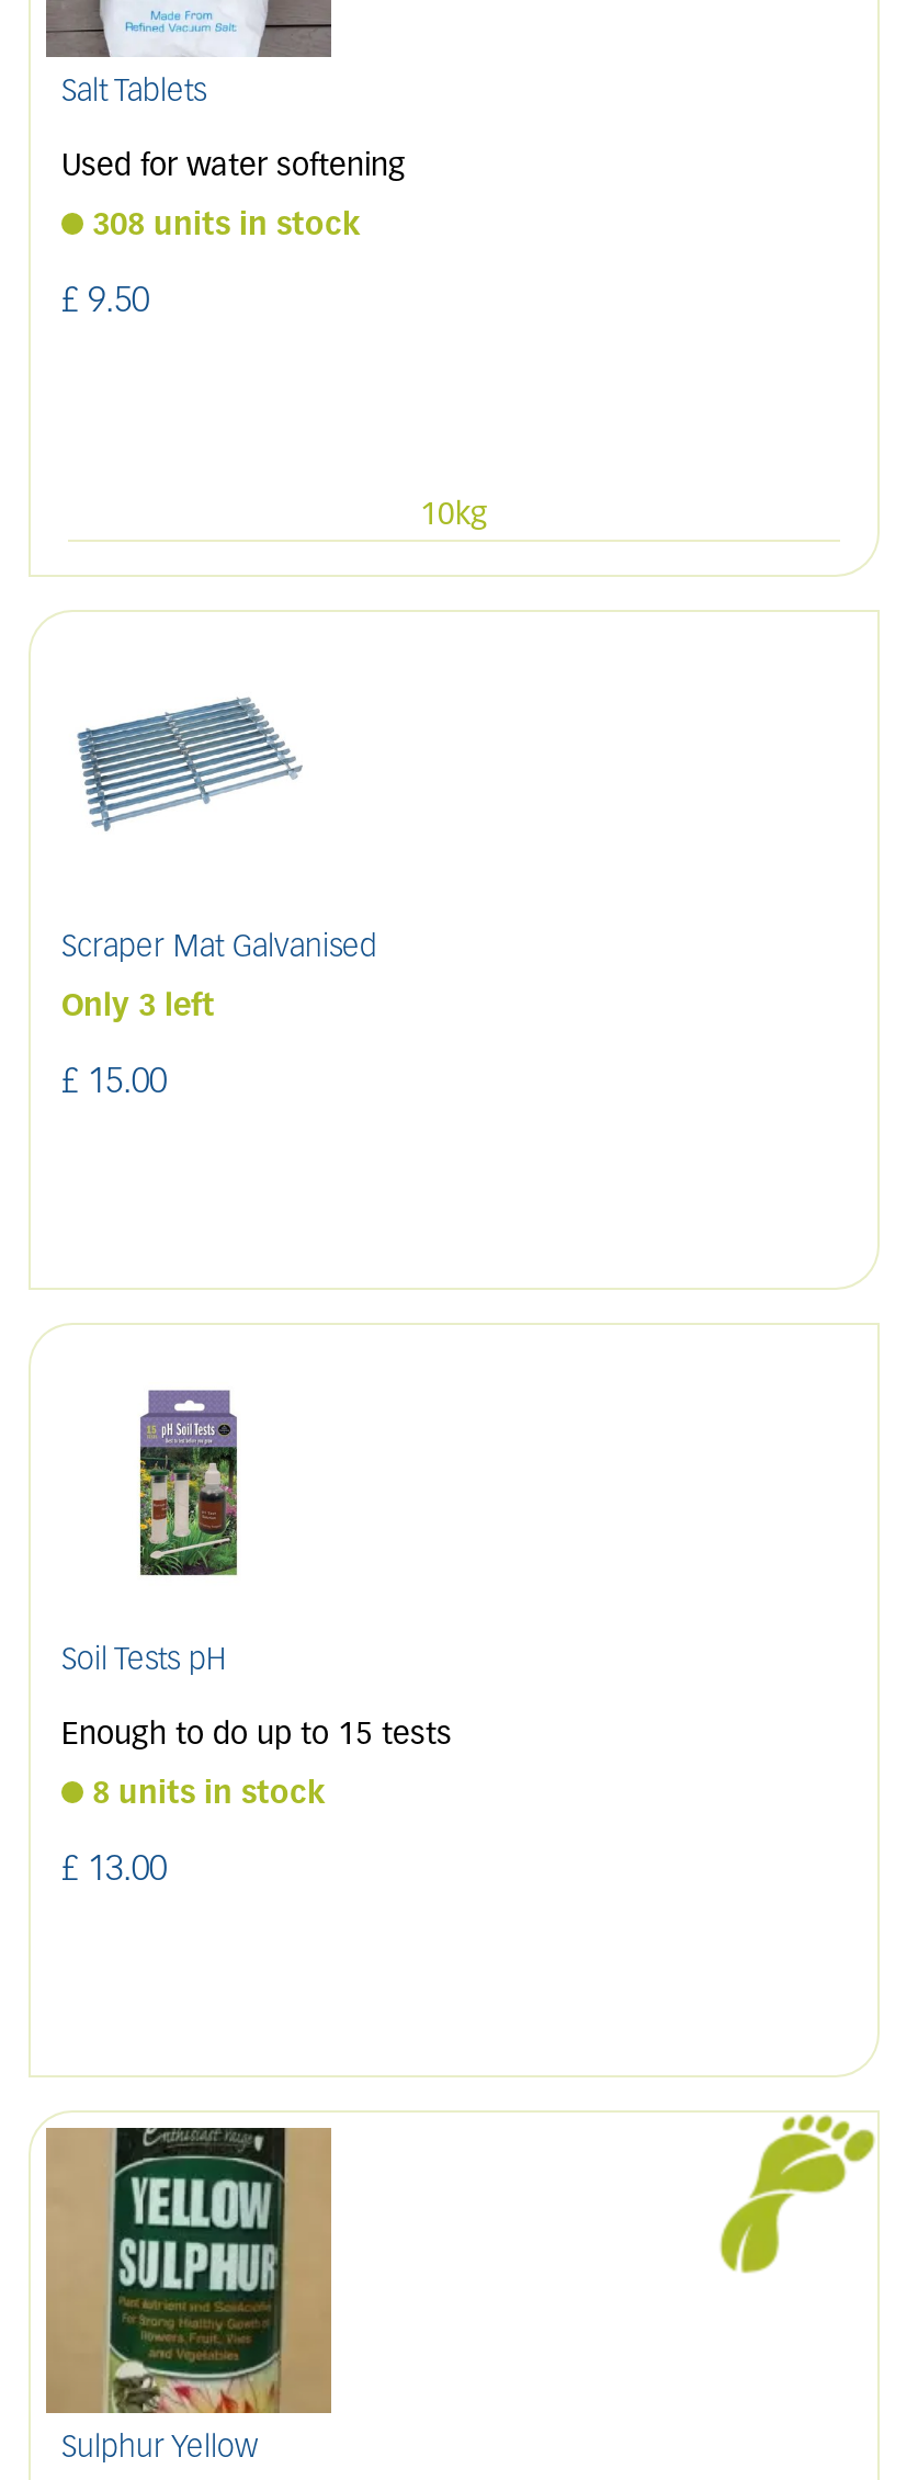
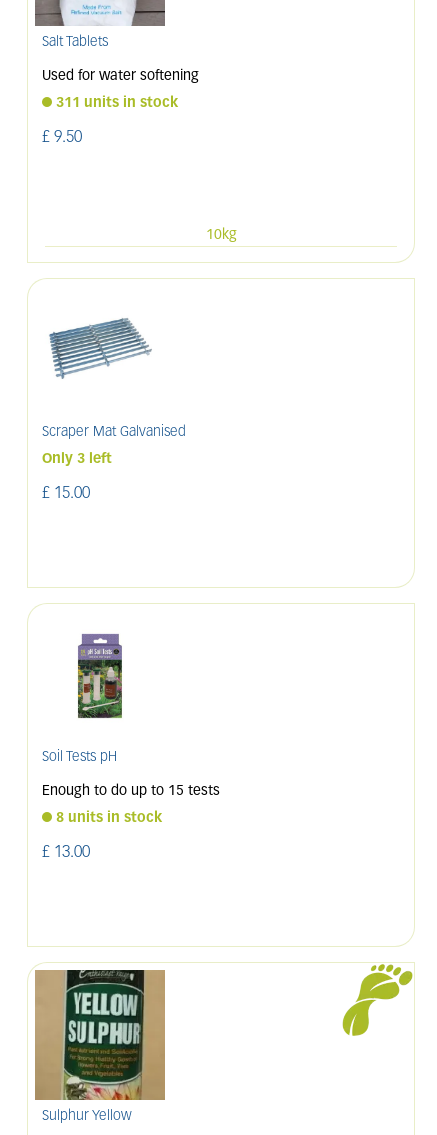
[92,211,360,244] 308 units in stock -> [56,96,178,111] 311 units in stock

